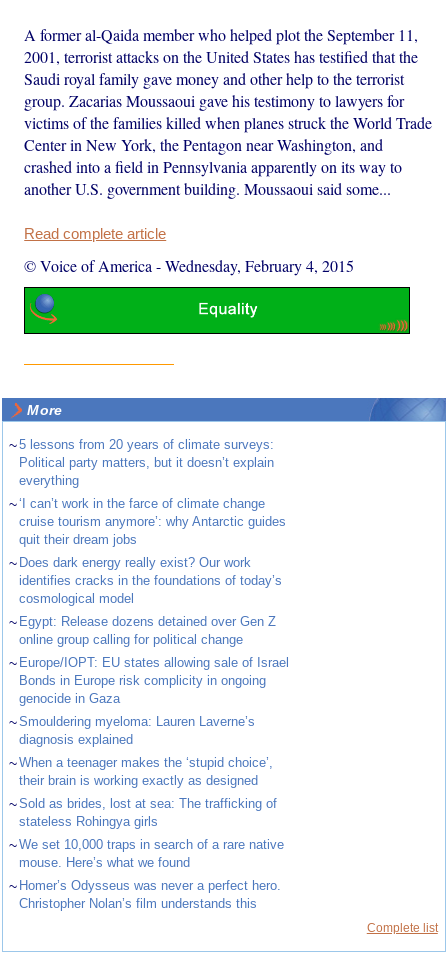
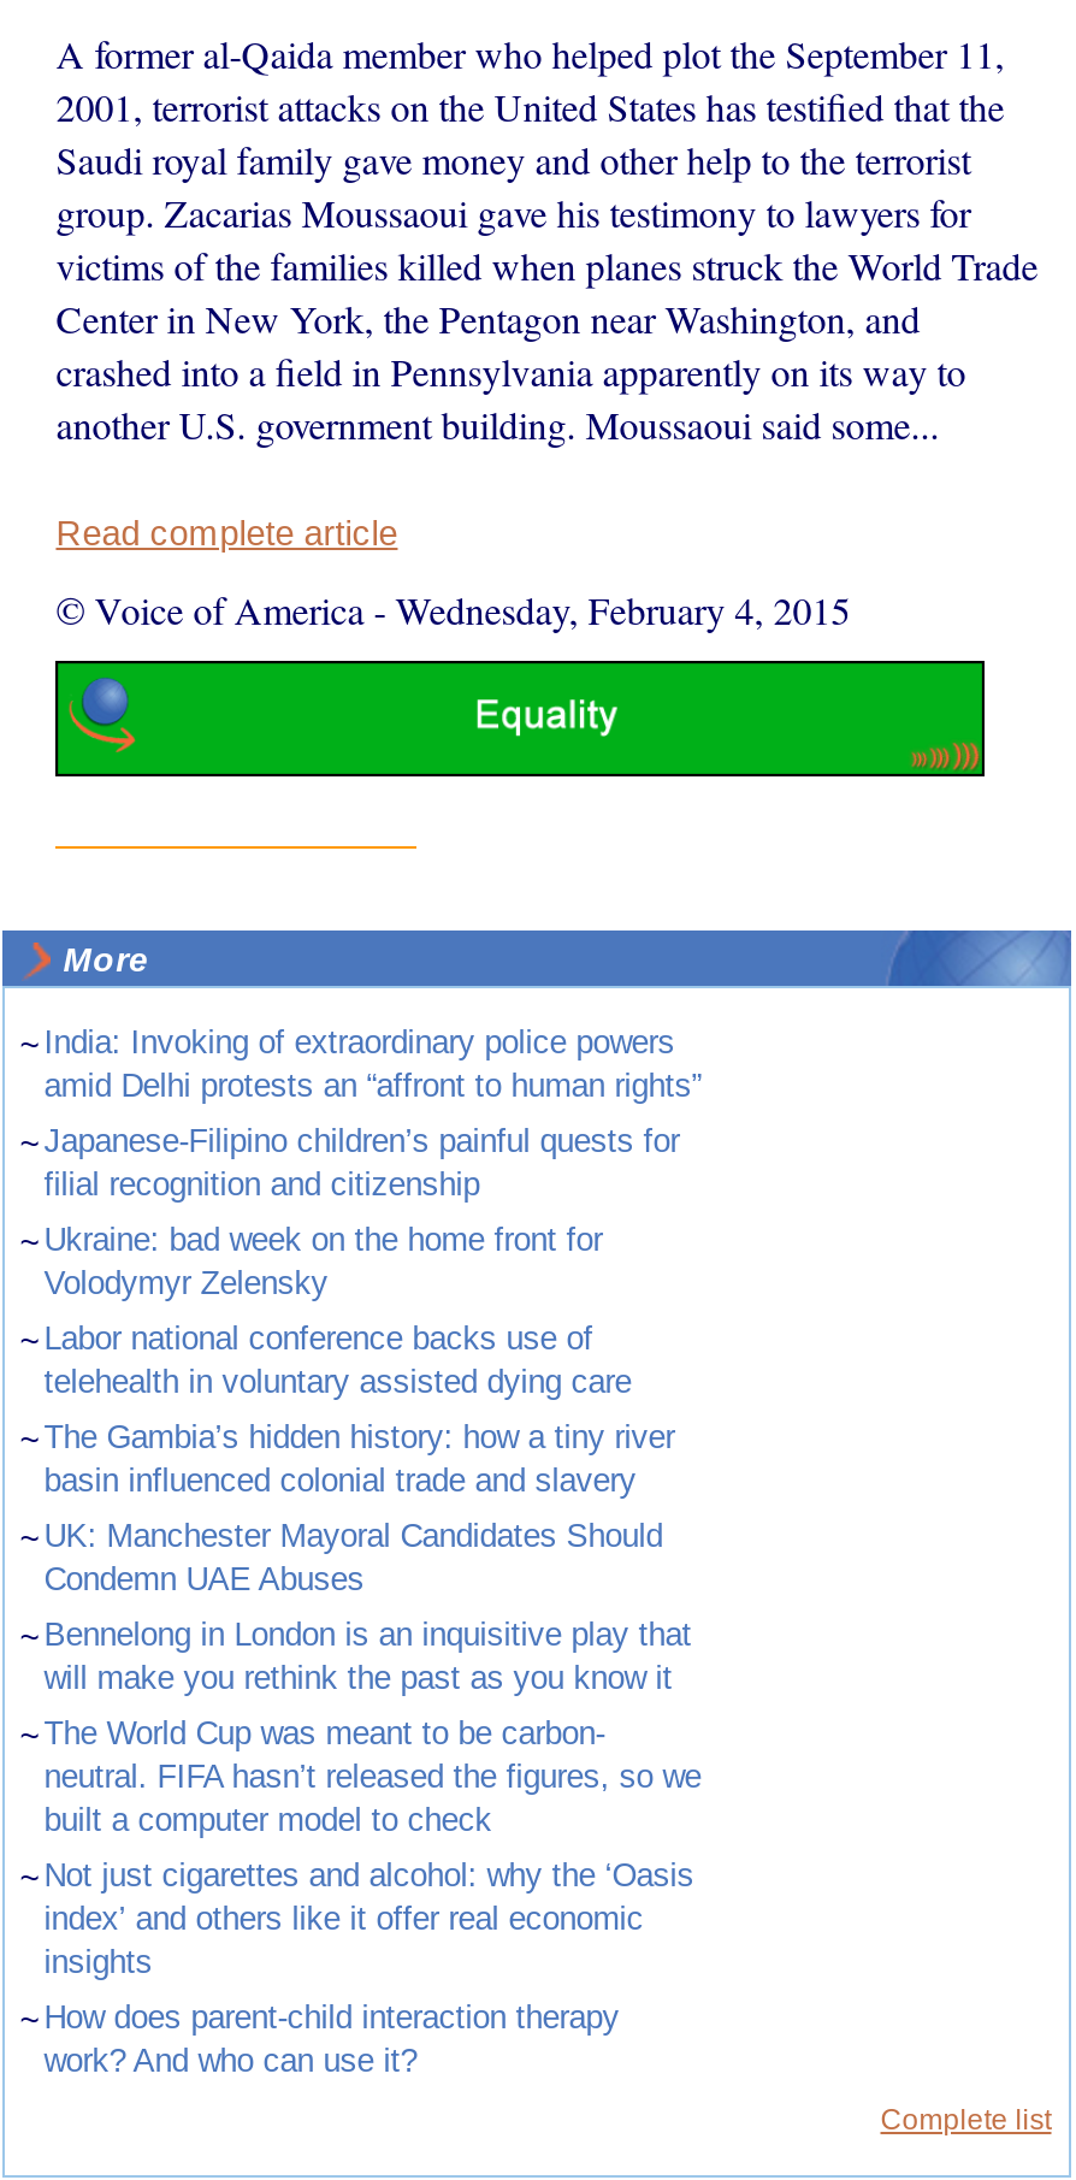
[9,437,274,488] ~ 5 lessons from 20 years of climate surveys: | Political party matters, but it doesn’t explain | everything -> [20,1023,701,1103] ~ India: Invoking of extraordinary police powers | amid Delhi protests an “affront to human rights”
[9,496,286,547] ~ ‘I can’t work in the farce of climate change | cruise tourism anymore’: why Antarctic guides | quit their dream jobs -> [20,1122,679,1201] ~ Japanese-Filipino children’s painful quests for | filial recognition and citizenship
[9,555,282,606] ~ Does dark energy really exist? Our work | identifies cracks in the foundations of today’s | cosmological model -> [20,1221,602,1300] ~ Ukraine: bad week on the home front for | Volodymyr Zelensky
[9,614,276,647] ~ Egypt: Release dozens detained over Gen Z | online group calling for political change -> [20,1319,631,1399] ~ Labor national conference backs use of | telehealth in voluntary assisted dying care
[9,655,289,706] ~ Europe/IOPT: EU states allowing sale of Israel | Bonds in Europe risk complicity in ongoing | genocide in Gaza -> [20,1418,674,1497] ~ The Gambia’s hidden history: how a tiny river | basin influenced colonial trade and slavery
[9,714,255,747] ~ Smouldering myeloma: Lauren Laverne’s | diagnosis explained -> [20,1517,662,1596] ~ UK: Manchester Mayoral Candidates Should | Condemn UAE Abuses
[9,755,273,788] ~ When a teenager makes the ‘stupid choice’, | their brain is working exactly as designed -> [20,1615,691,1695] ~ Bennelong in London is an inquisitive play that | will make you rethink the past as you know it
[9,796,277,829] ~ Sold as brides, lost at sea: The trafficking of | stateless Rohingya girls -> [20,1714,701,1837] ~ The World Cup was meant to be carbon- | neutral. FIFA hasn’t released the figures, so we | built a computer model to check
[9,837,284,870] ~ We set 10,000 traps in search of a rare native | mouse. Here’s what we found -> [20,1856,694,1979] ~ Not just cigarettes and alcohol: why the ‘Oasis | index’ and others like it offer real economic | insights
[9,878,281,911] ~ Homer’s Odysseus was never a perfect hero. | Christopher Nolan’s film understands this -> [20,1998,619,2078] ~ How does parent-child interaction therapy | work? And who can use it?

